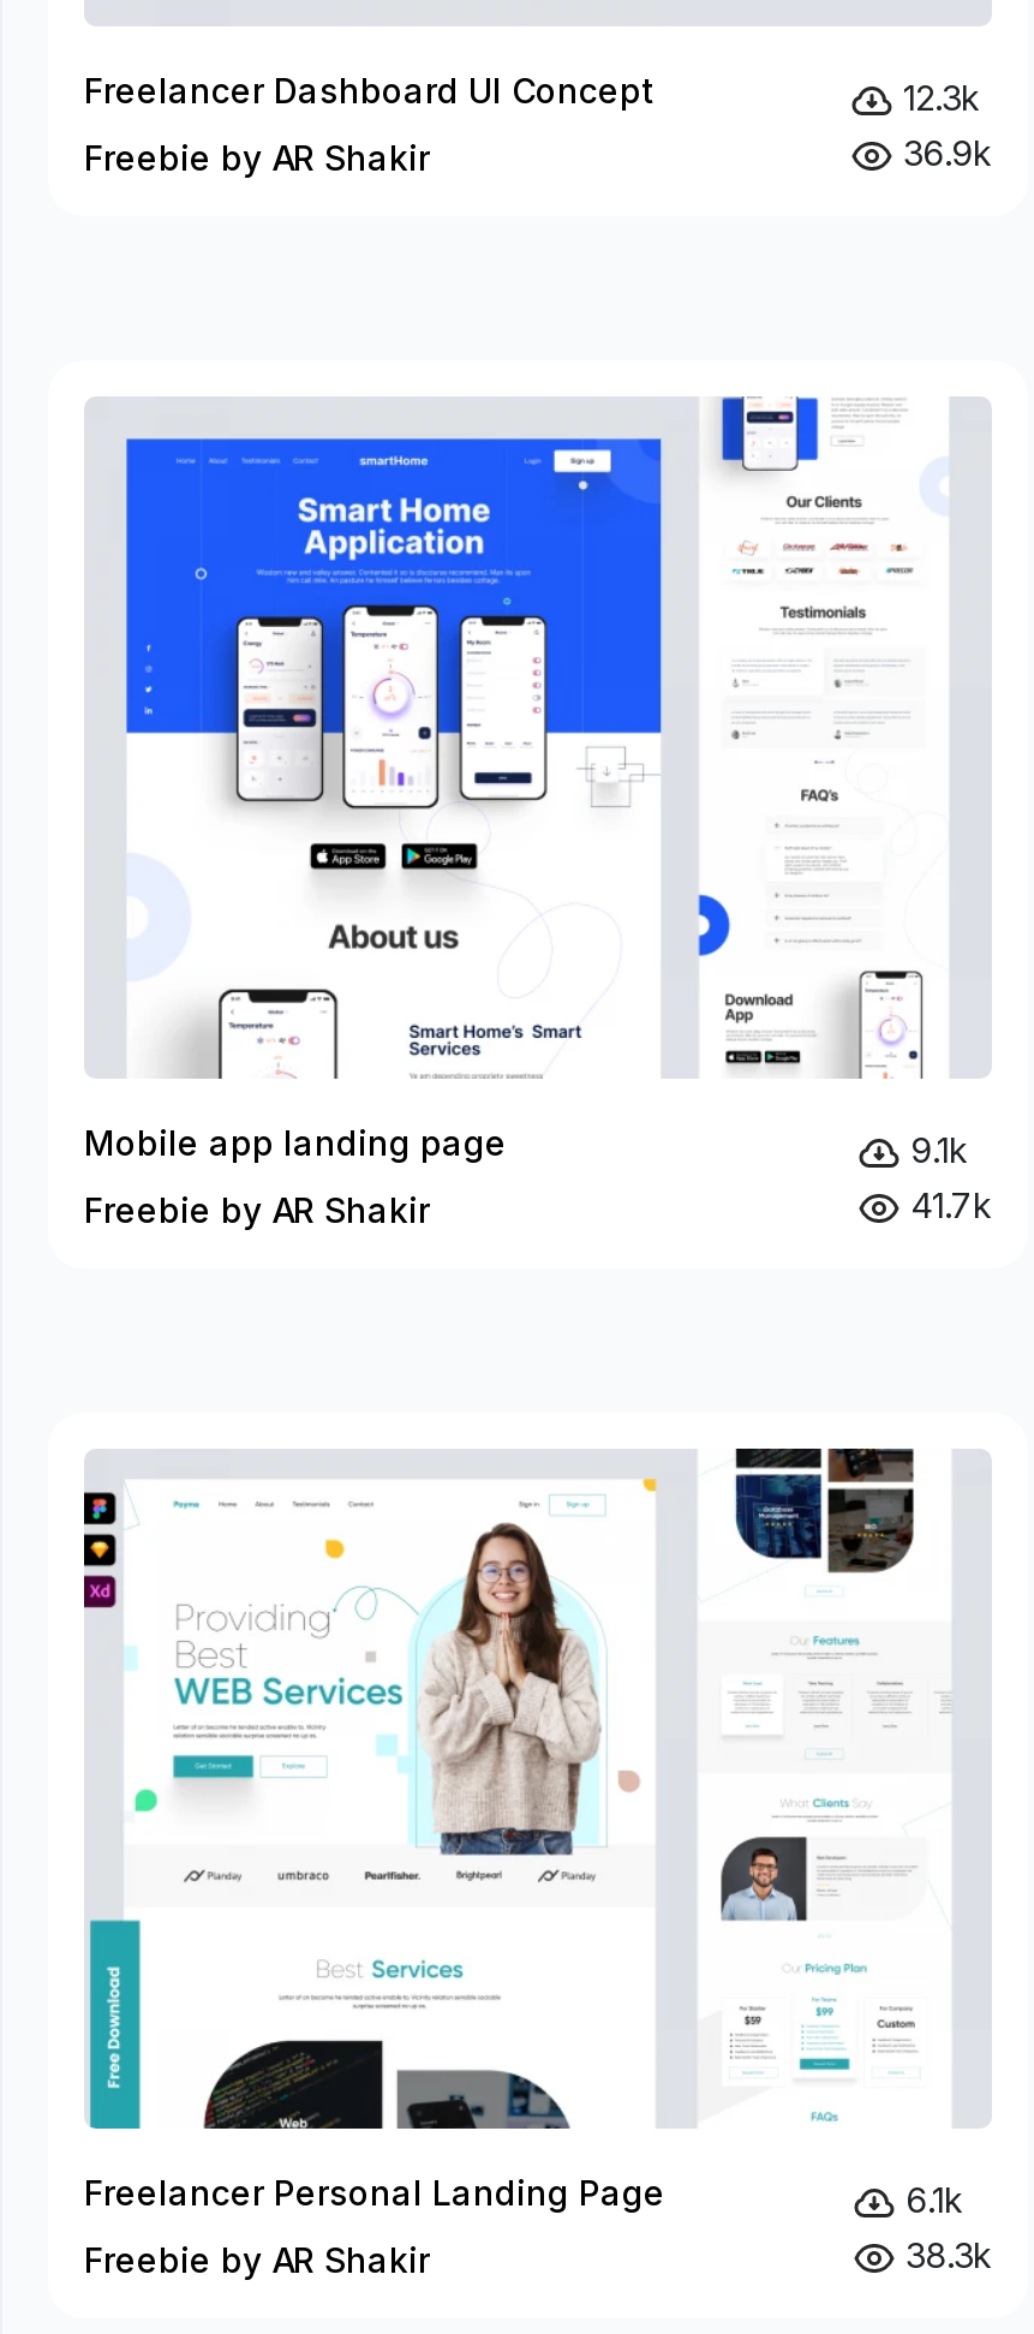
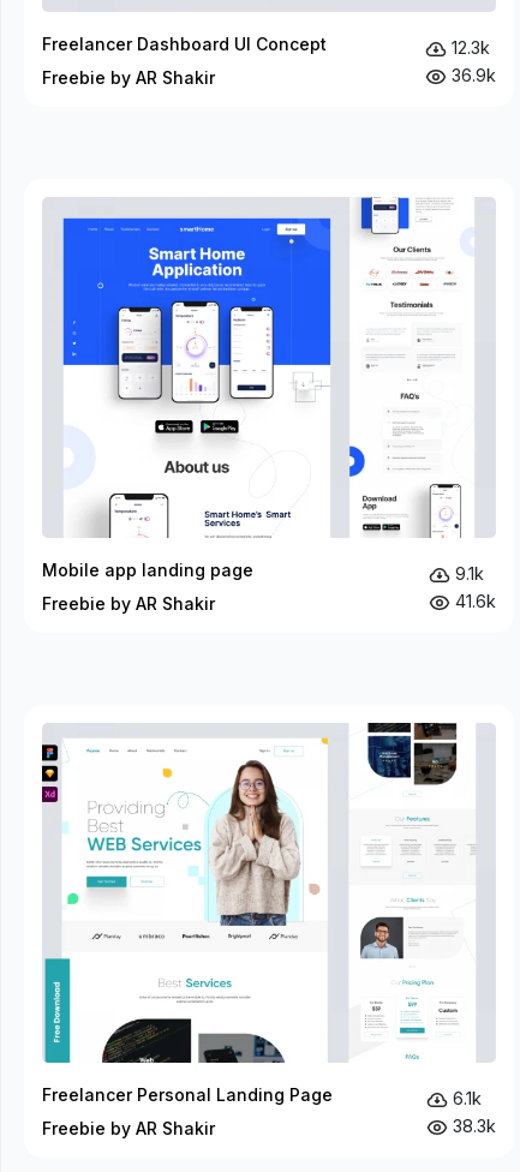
[910,1183,992,1224] 41.7k -> [455,590,496,611] 41.6k

